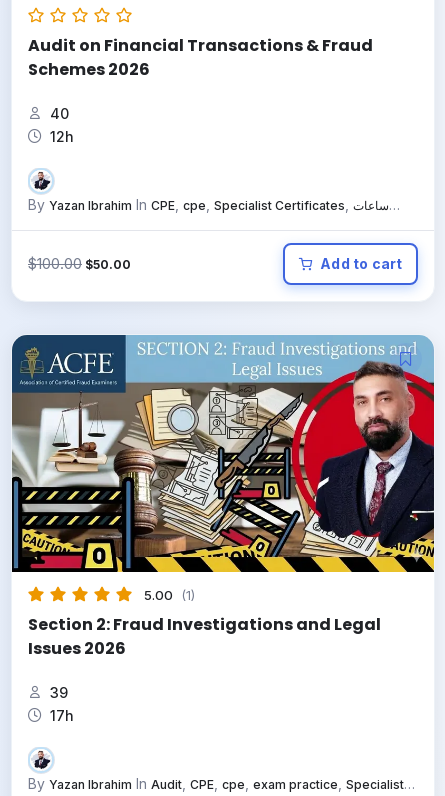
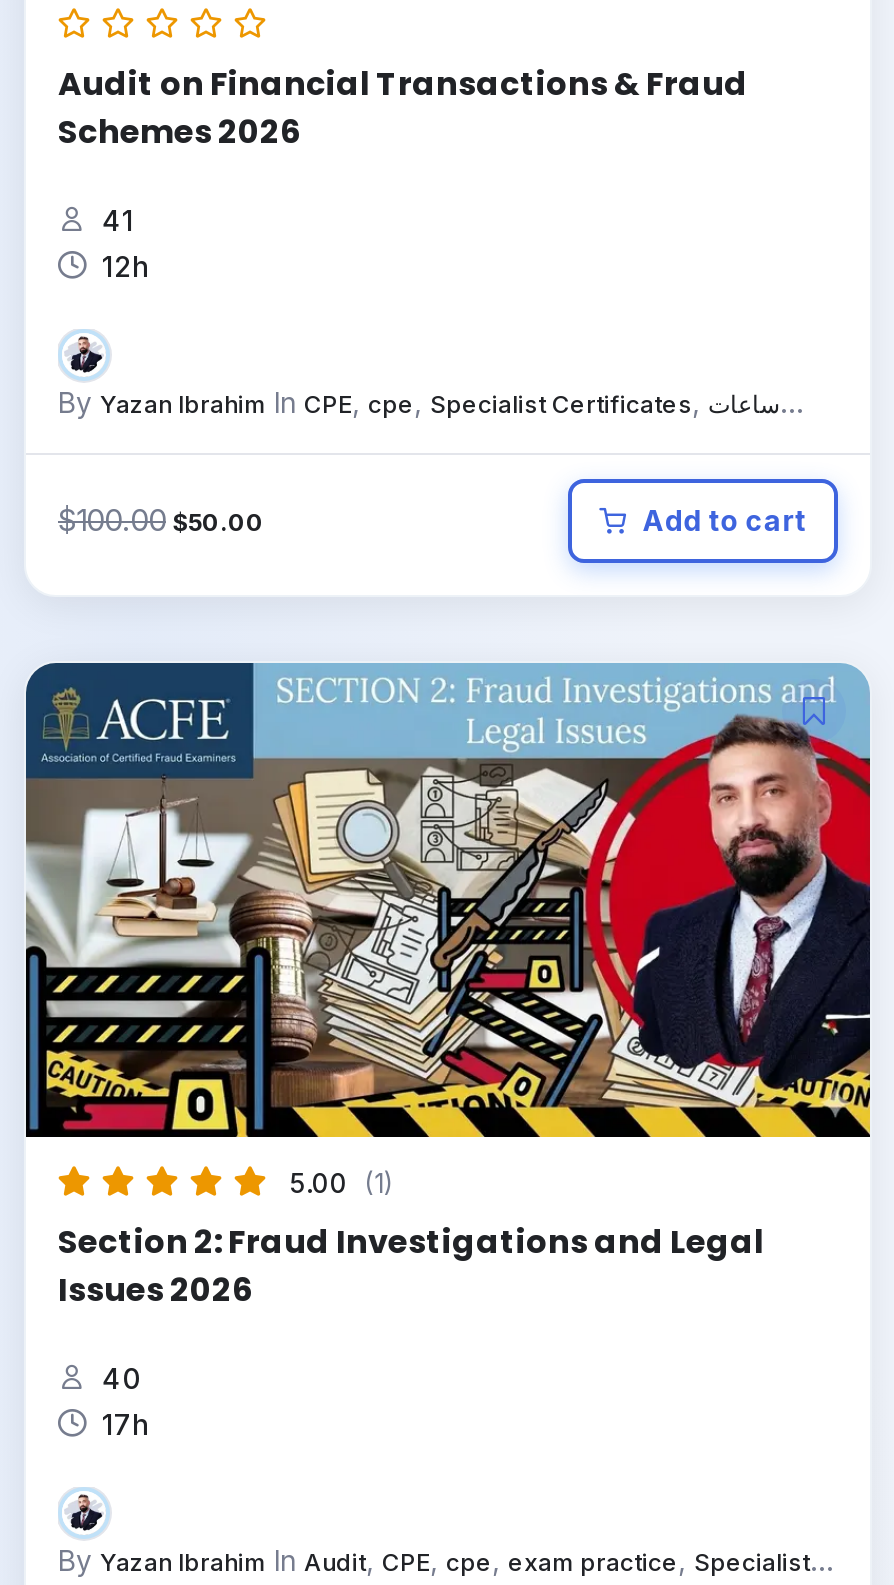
[50,105,69,122] 40 -> [102,203,134,237] 41
[50,684,68,701] 39 -> [102,1361,140,1395] 40

